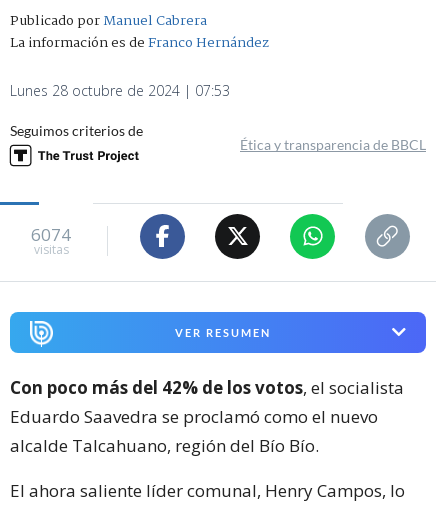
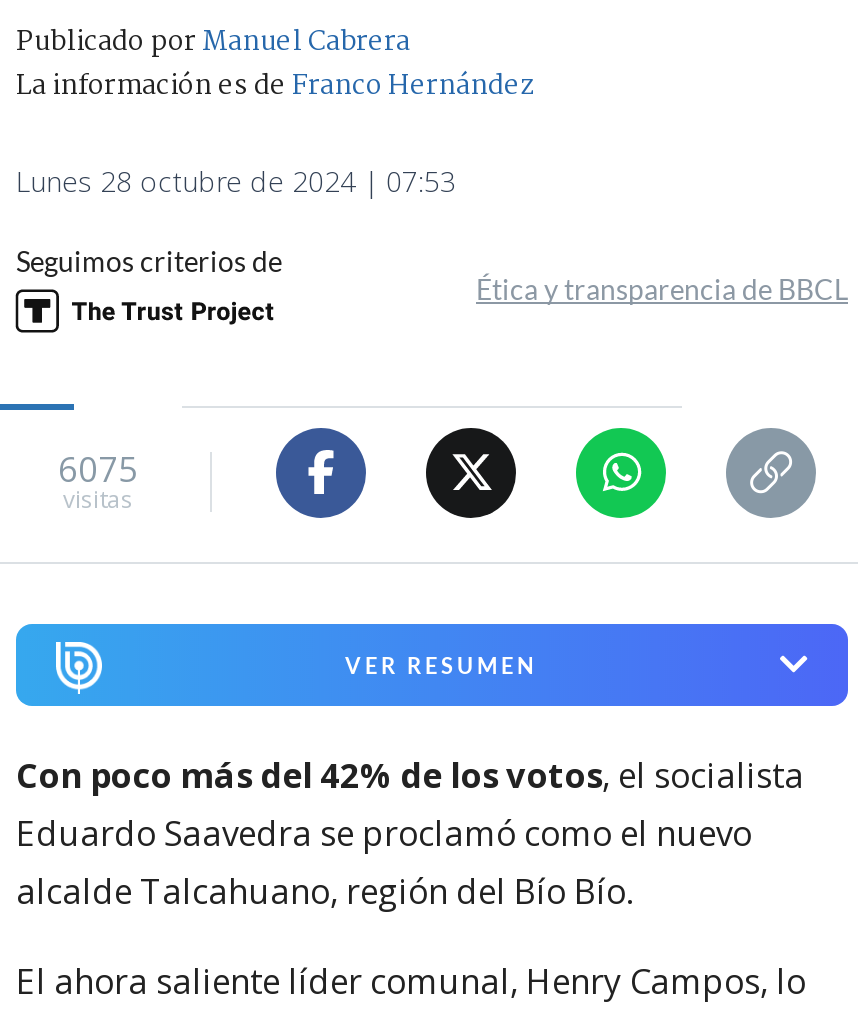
[31,223,71,246] 6074 -> [58,447,138,493] 6075

